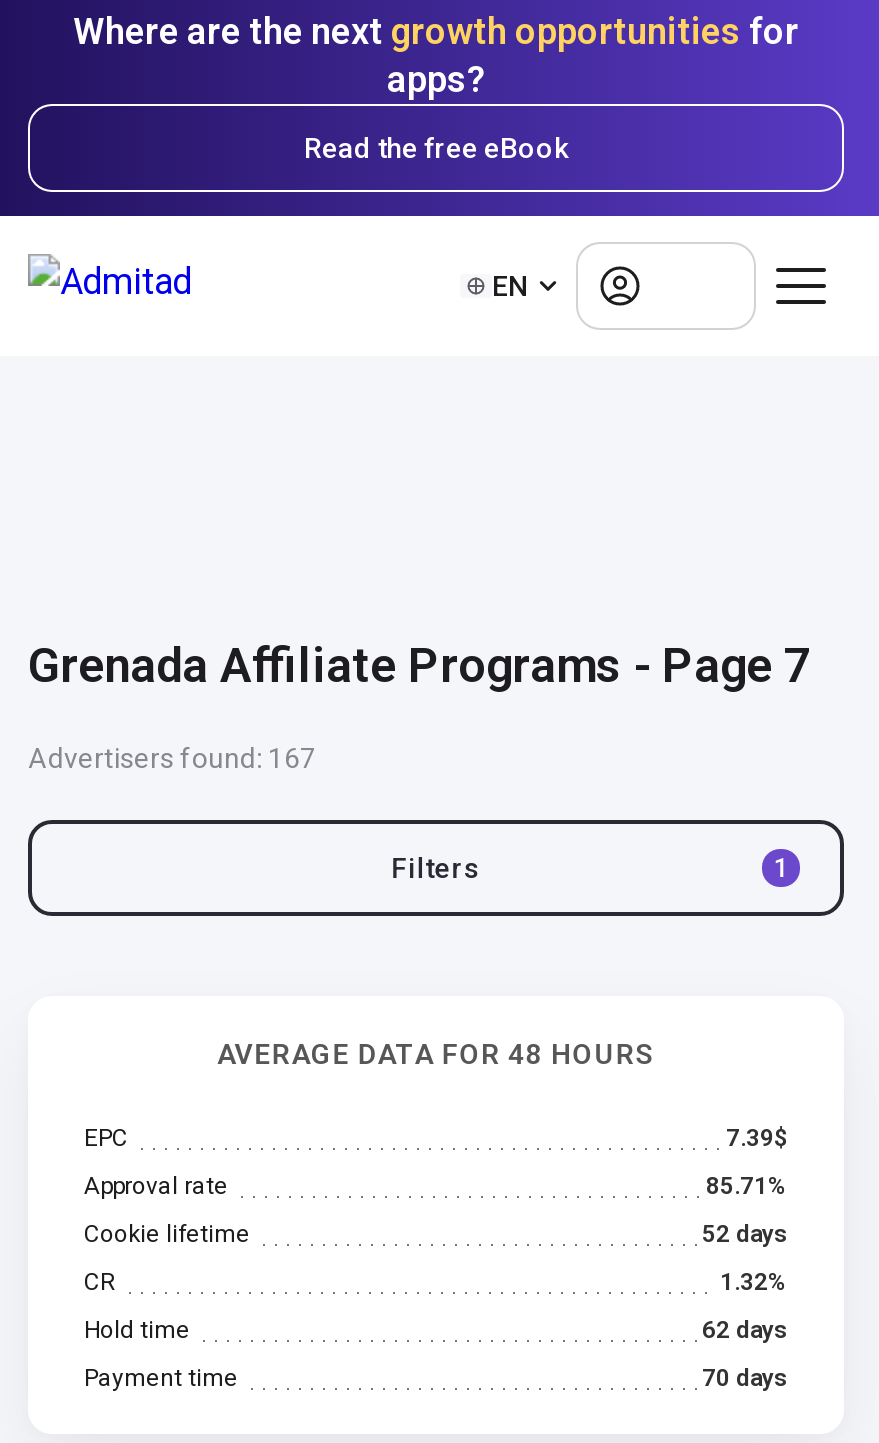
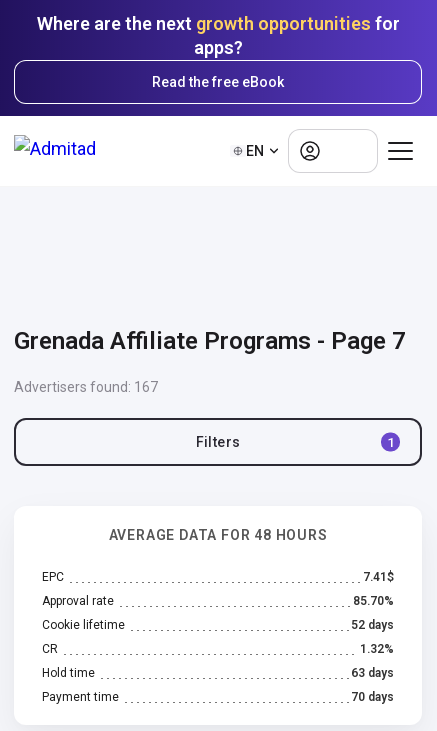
[726,1124,788,1152] 7.39$ -> [363,570,394,584] 7.41$
[706,1172,788,1200] 85.71% -> [353,594,394,608] 85.70%
[702,1316,788,1344] 62 days -> [351,666,394,680] 63 days

